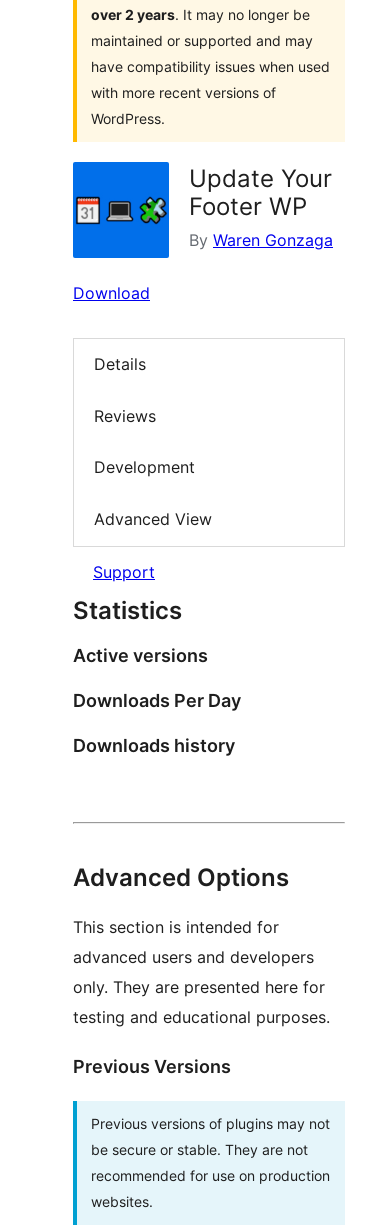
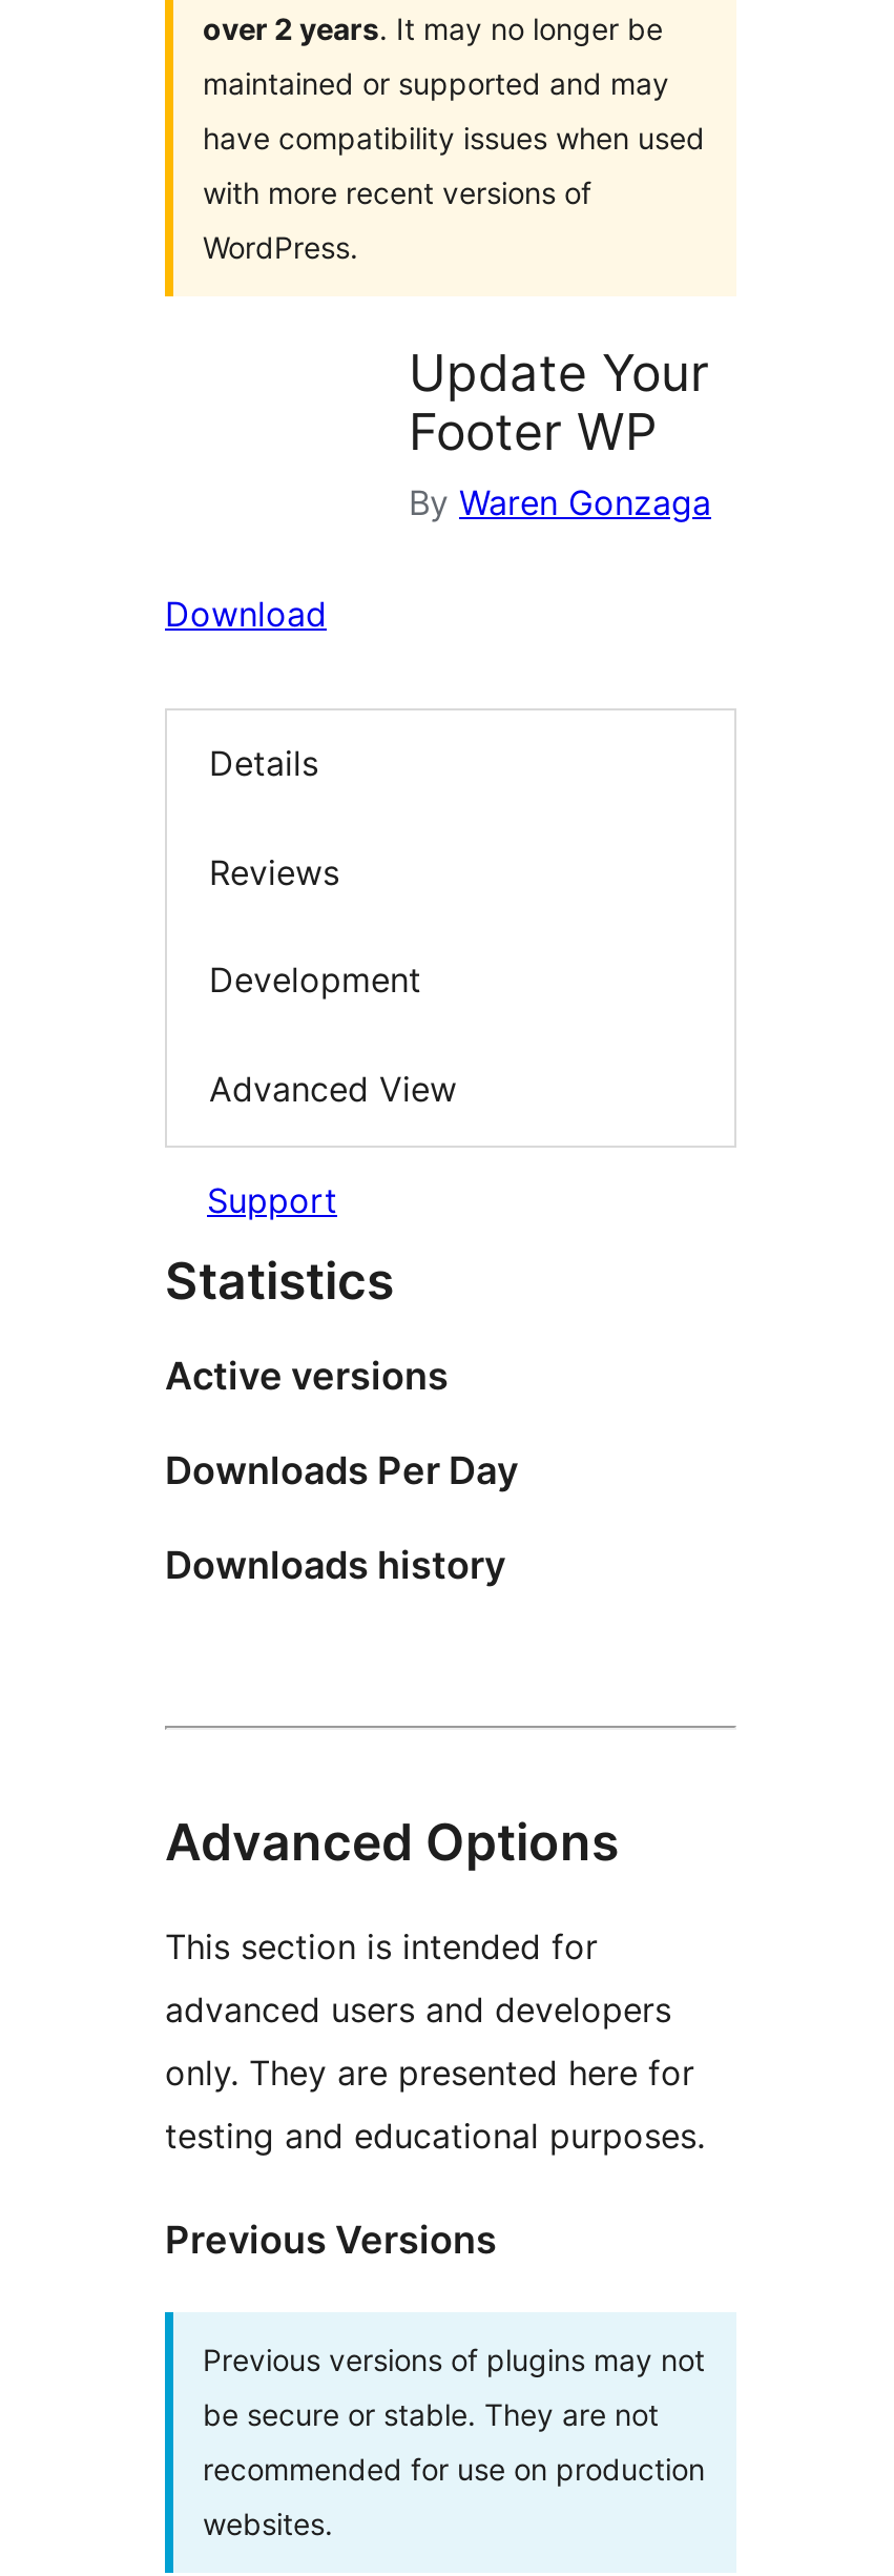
[72,161,170,259] [image] -> none

